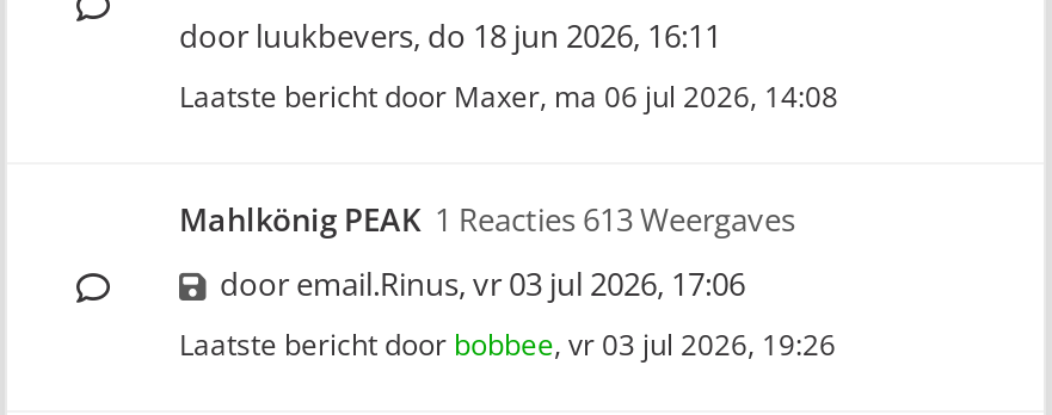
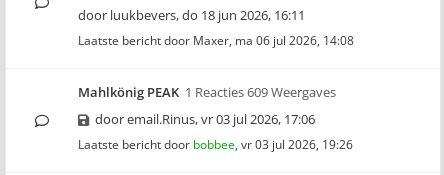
[179,198,795,241] Mahlkönig PEAK 1 Reacties 613 Weergaves -> [78,83,336,101] Mahlkönig PEAK 1 Reacties 609 Weergaves

